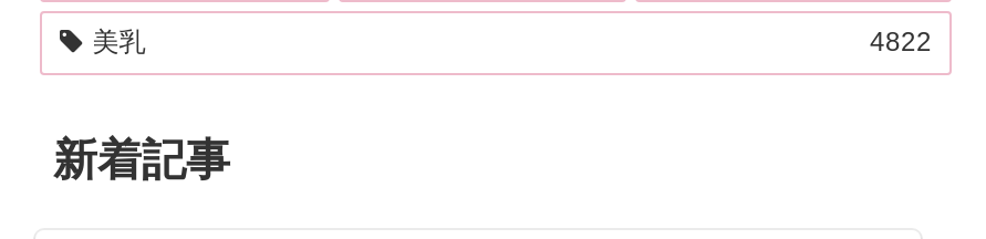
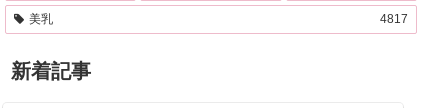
[870,26,932,57] 4822 -> [380,12,408,26] 4817

